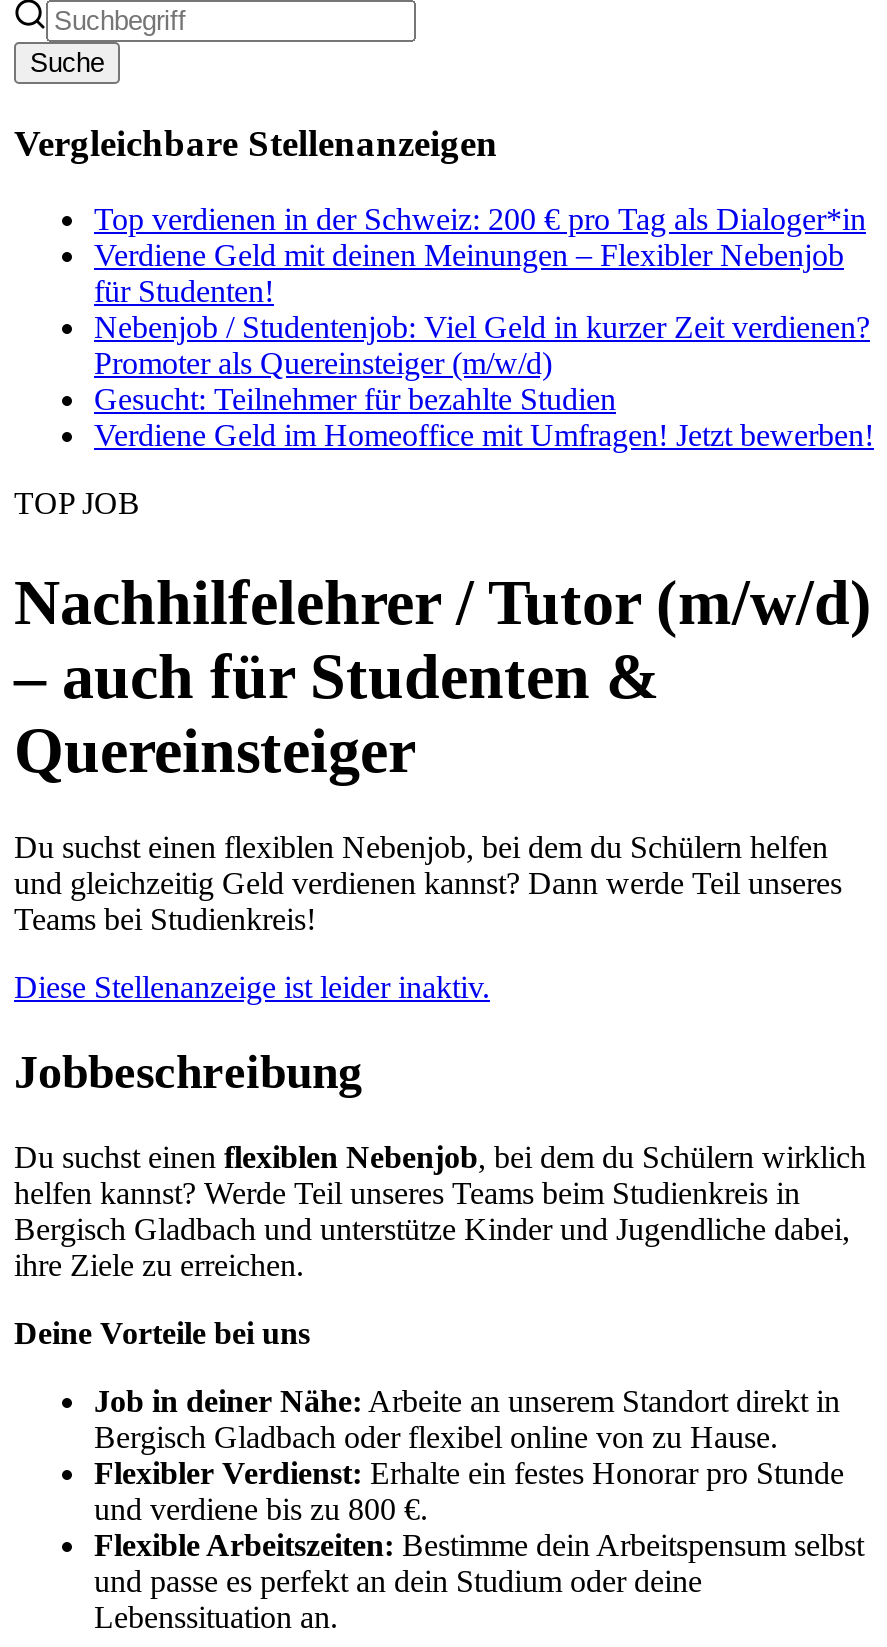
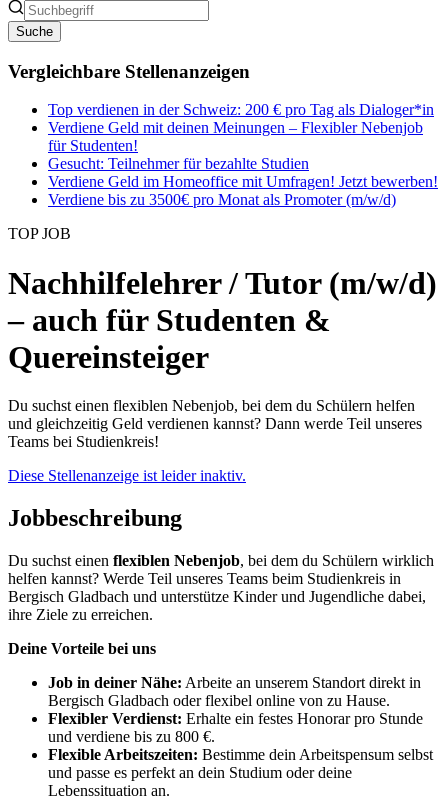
[94,311,870,381] Nebenjob / Studentenjob: Viel Geld in kurzer Zeit verdienen? | Promoter als Quereinsteiger (m/w/d) -> none
moved [94,383,874,453] -> [48,155,438,190]: Gesucht: Teilnehmer für bezahlte Studien | Verdiene Geld im Homeoffice mit Umfragen! Jetzt bewerben!
none -> [48,191,396,208] Verdiene bis zu 3500€ pro Monat als Promoter (m/w/d)

